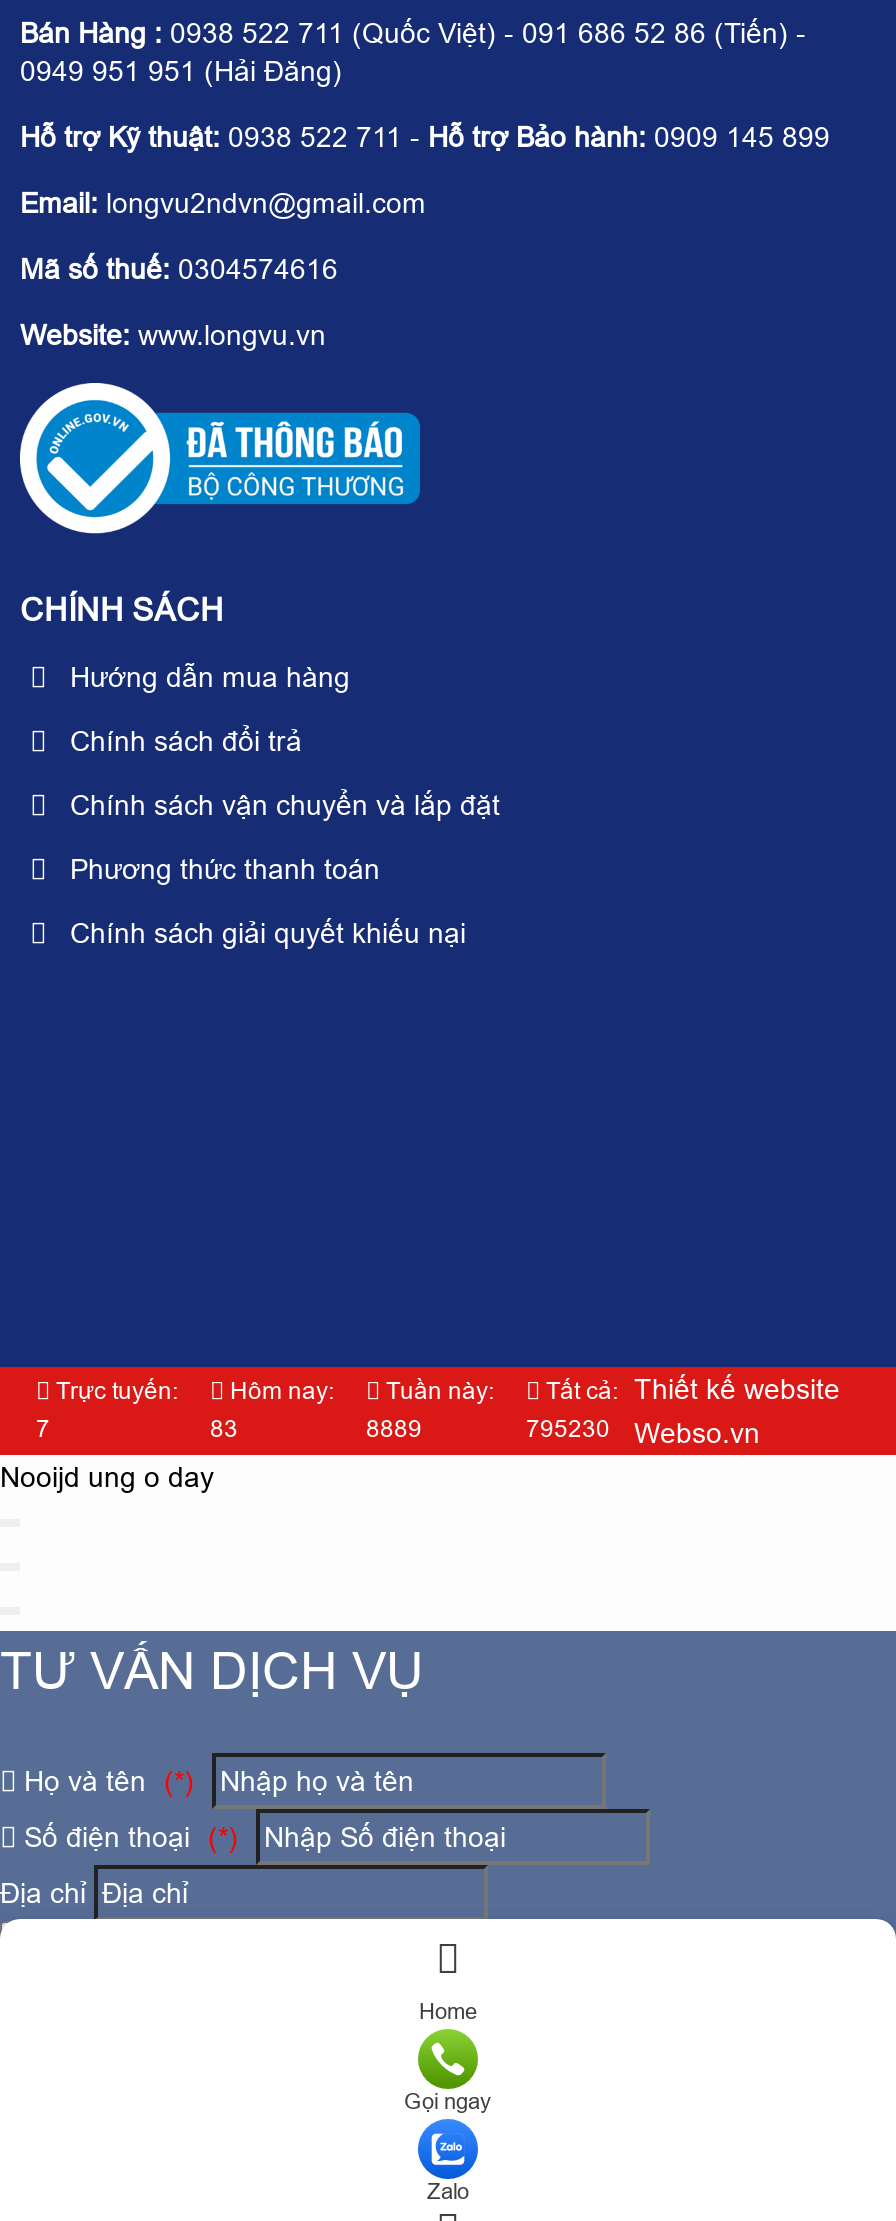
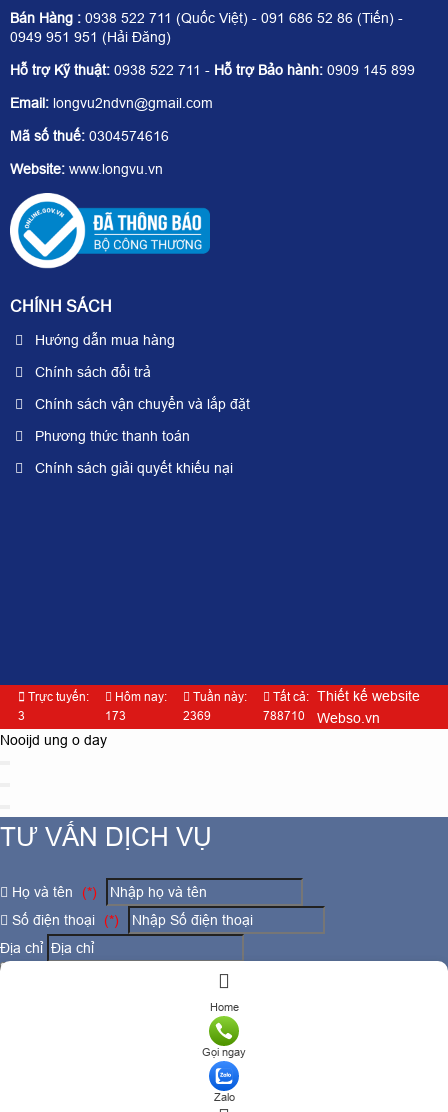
[36,1414,50,1442] 7 -> [18,708,25,722] 3
[210,1414,238,1442] 83 -> [105,708,126,722] 173
[366,1414,422,1442] 8889 -> [183,708,211,722] 2369
[526,1414,760,1448] 795230 Webso.vn -> [263,708,380,725] 788710 Webso.vn

